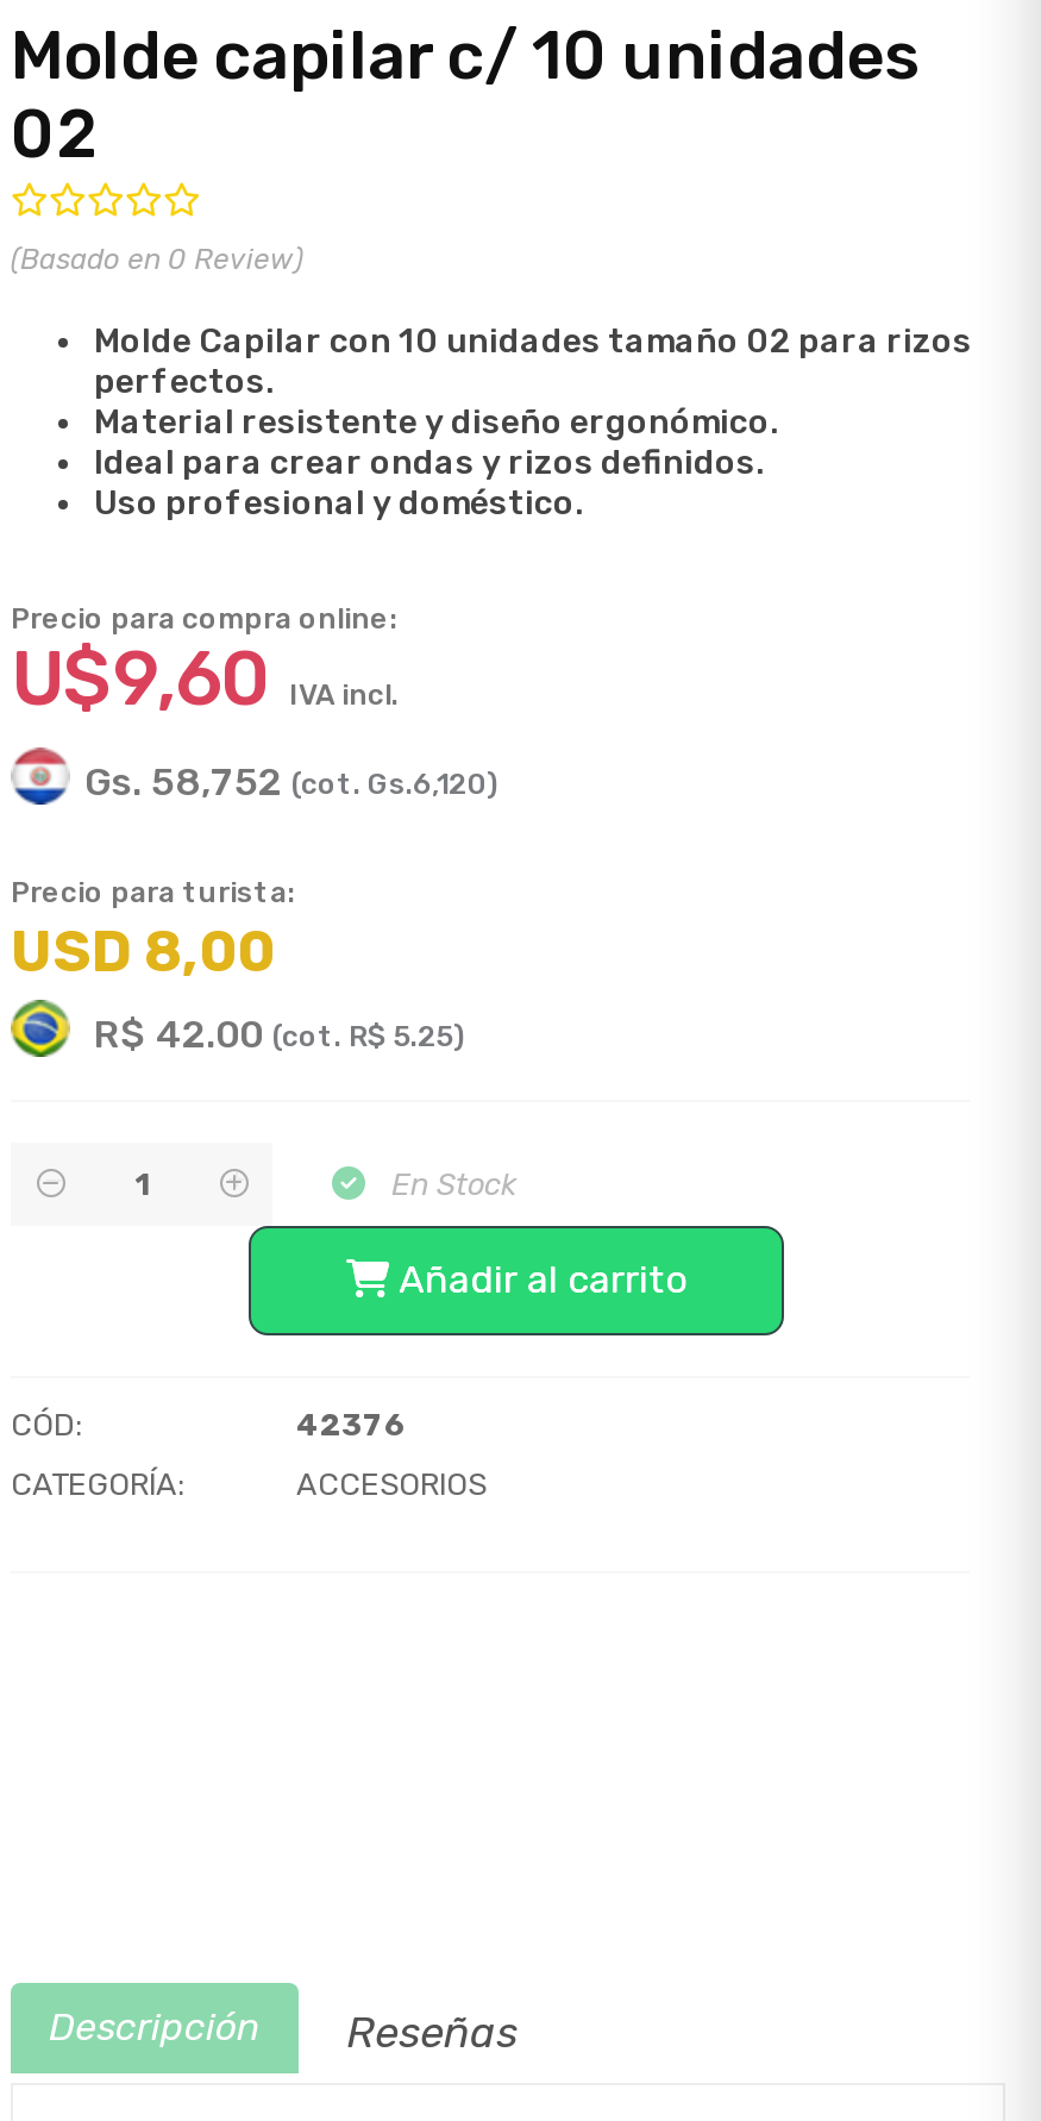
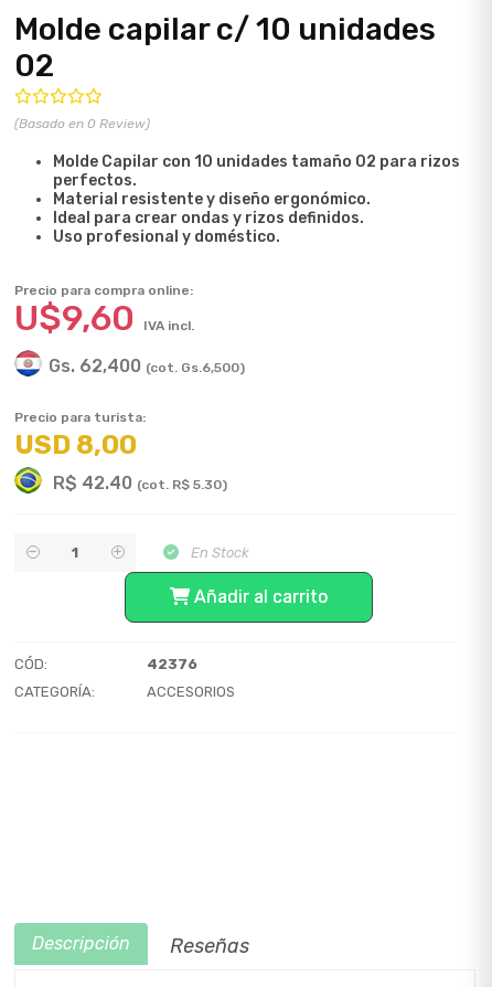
[84,759,498,804] Gs. 58,752 (cot. Gs.6,120) -> [49,355,245,376] Gs. 62,400 (cot. Gs.6,500)
[84,1011,465,1056] R$ 42.00 (cot. R$ 5.25) -> [49,472,227,493] R$ 42.40 (cot. R$ 5.30)

